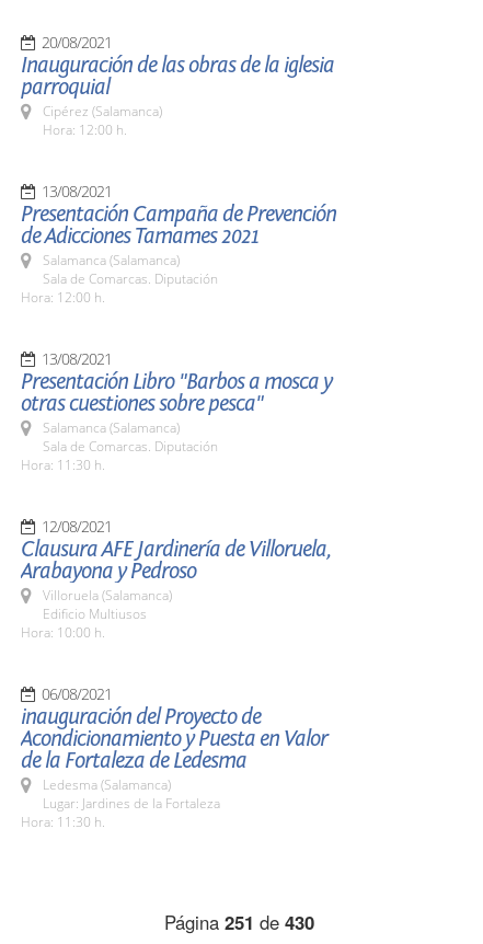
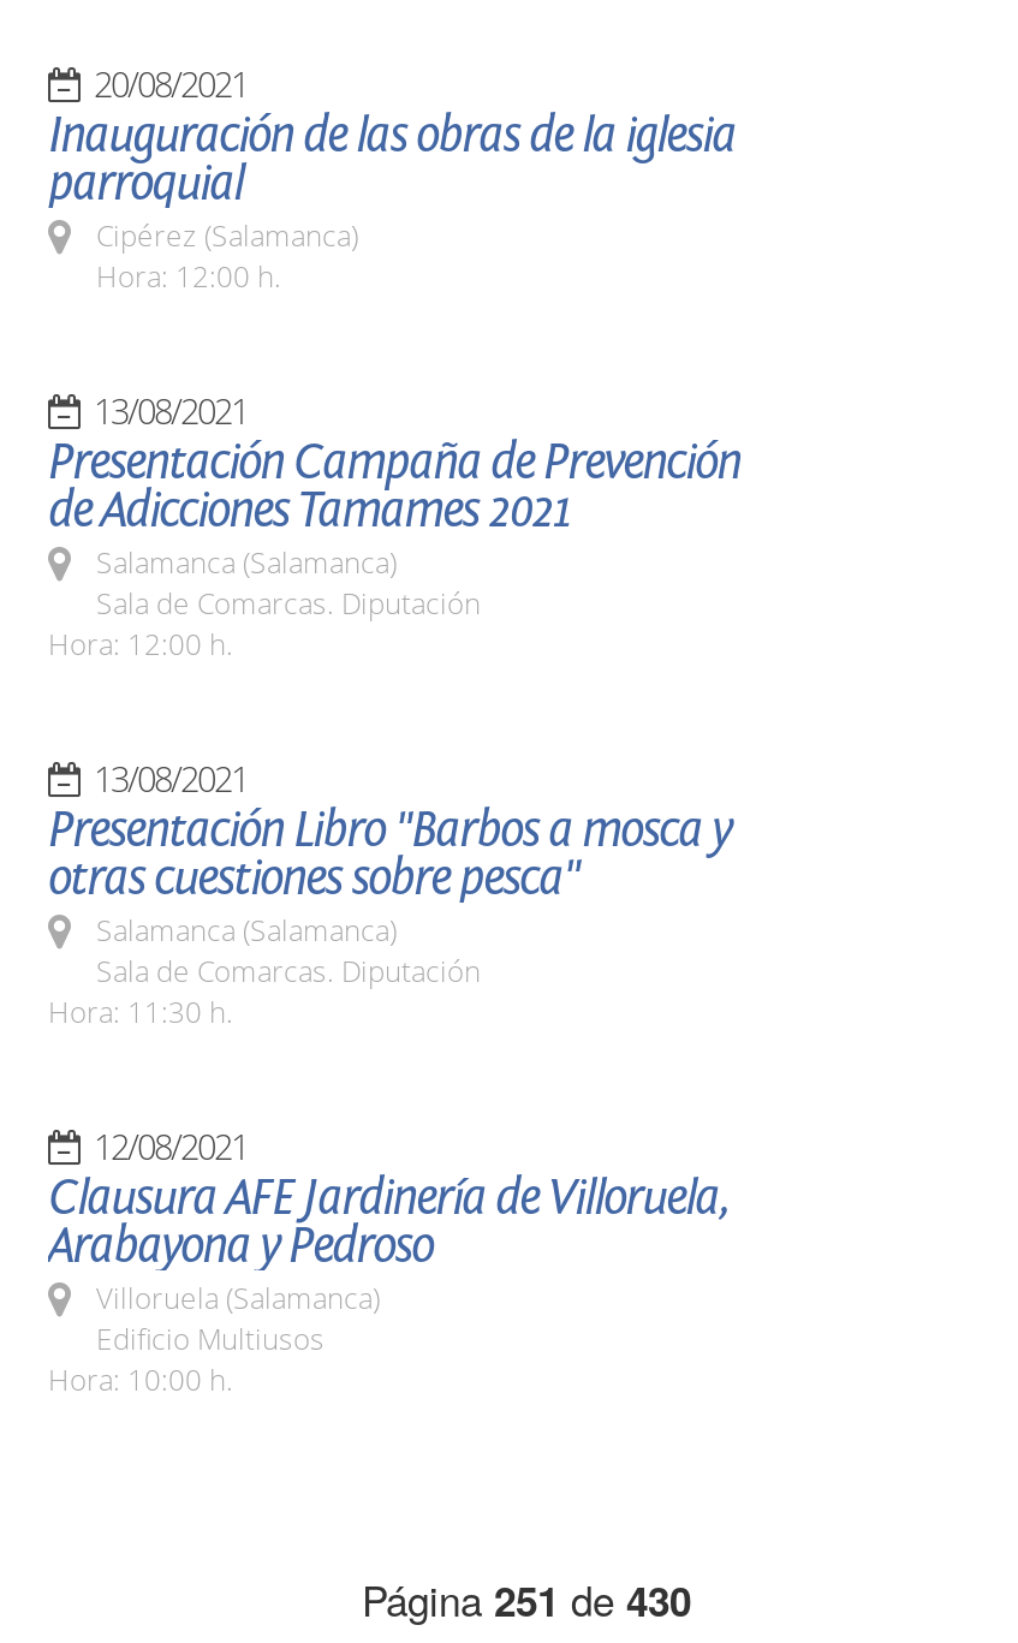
[21,683,327,831] 06/08/2021 | inauguración del Proyecto de | Acondicionamiento y Puesta en Valor | de la Fortaleza de Ledesma | Ledesma (Salamanca) | Lugar: Jardines de la Fortaleza | Hora: 11:30 h. -> none

